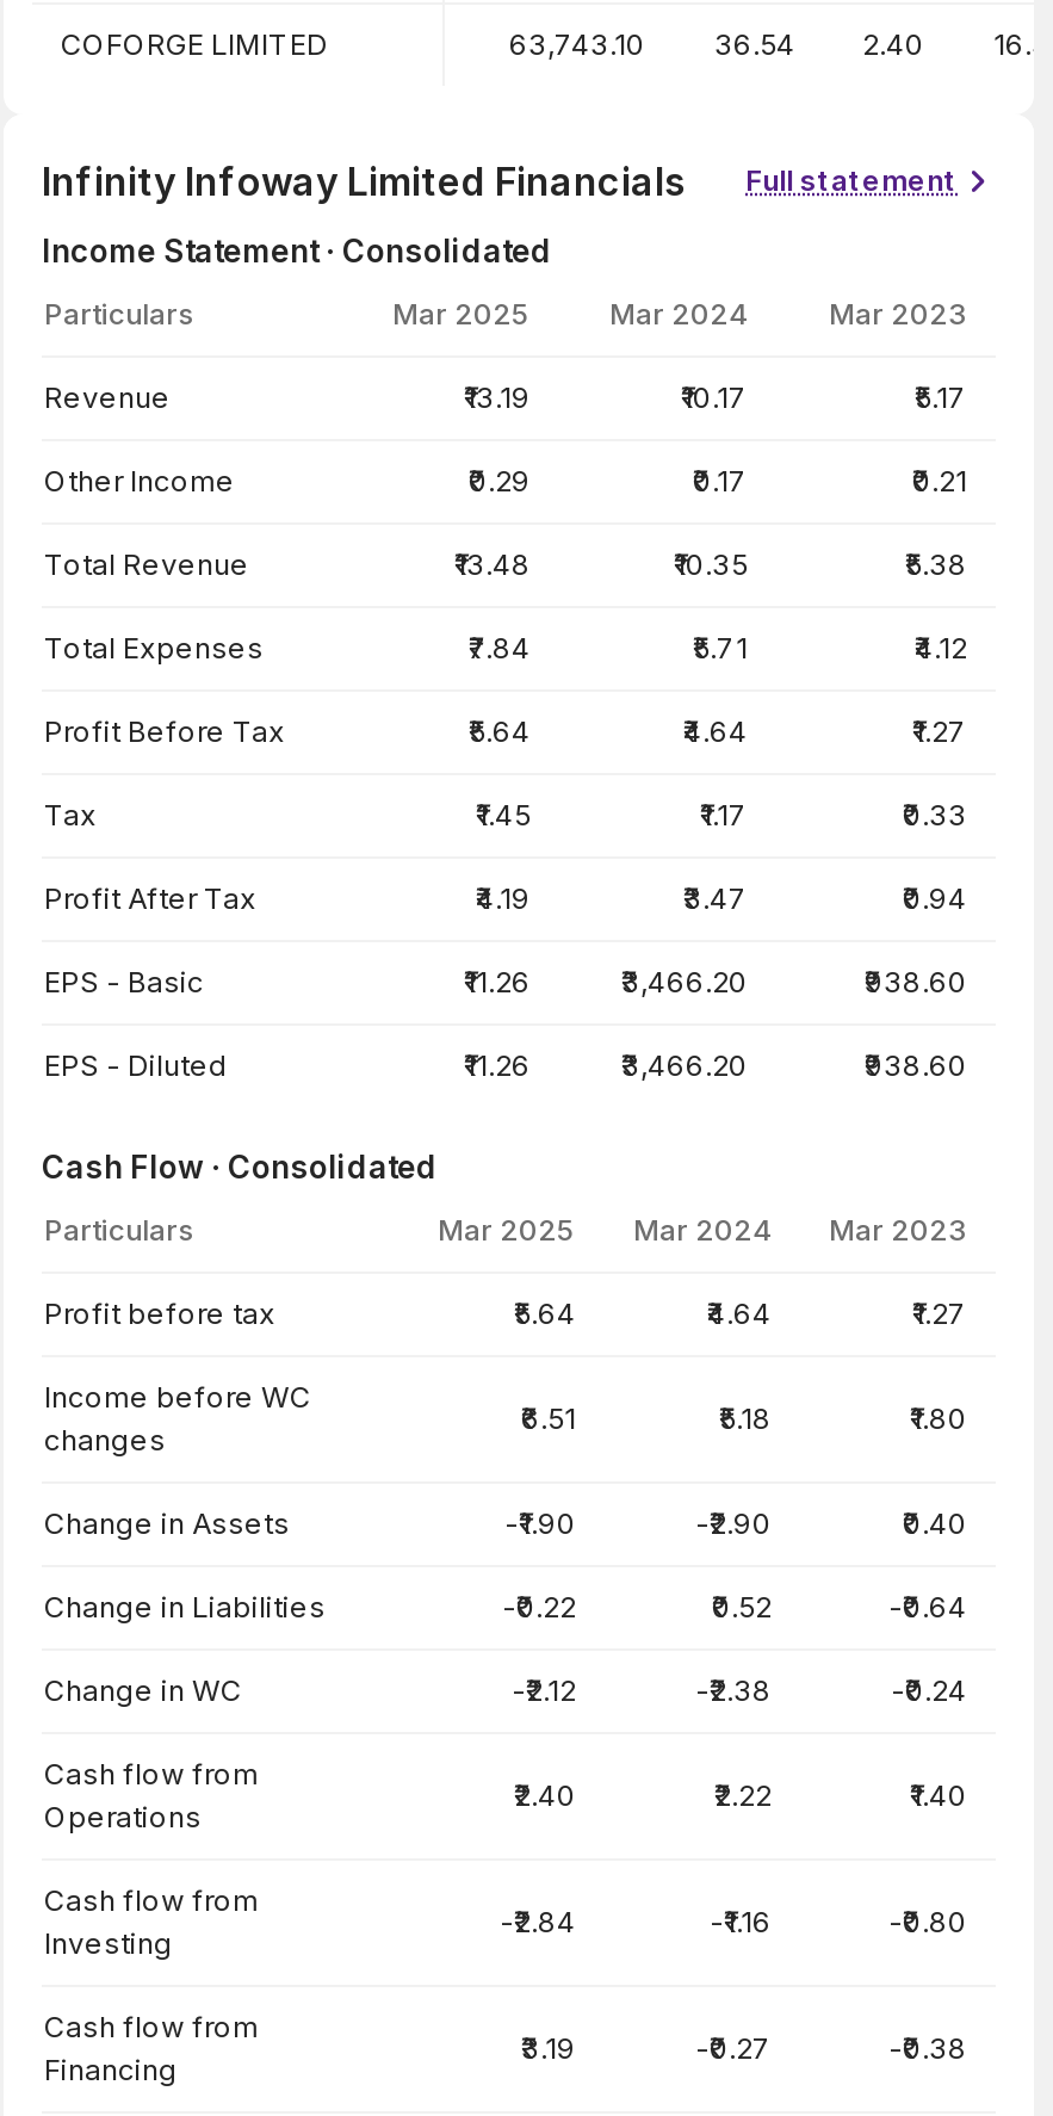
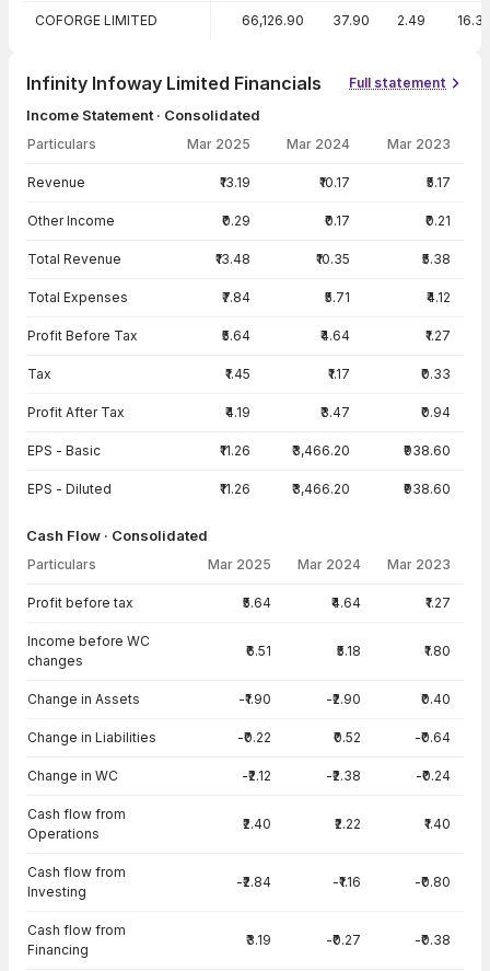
[509,26,645,62] 63,743.10 -> [242,12,304,28] 66,126.90
[714,26,795,62] 36.54 -> [332,12,370,28] 37.90
[862,26,924,62] 2.40 -> [397,12,425,28] 2.49

